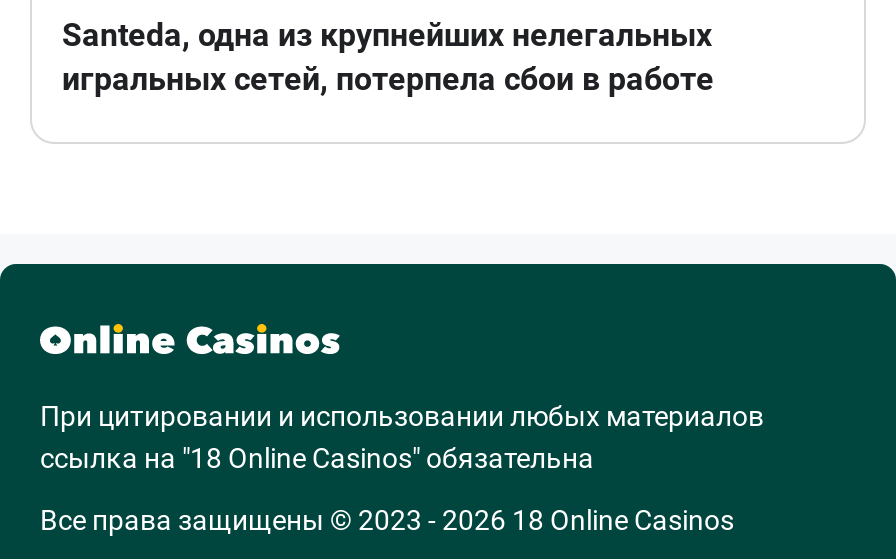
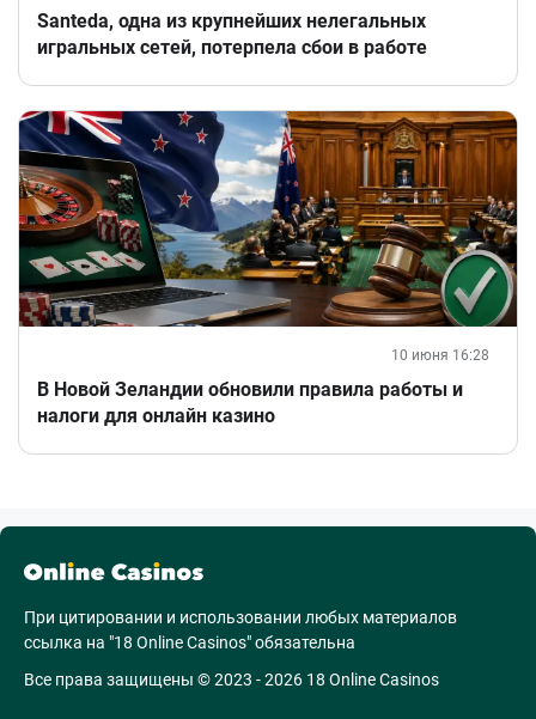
none -> [18,110,518,426] [image] | 10 июня 16:28 | В Новой Зеландии обновили правила работы и | налоги для онлайн казино

